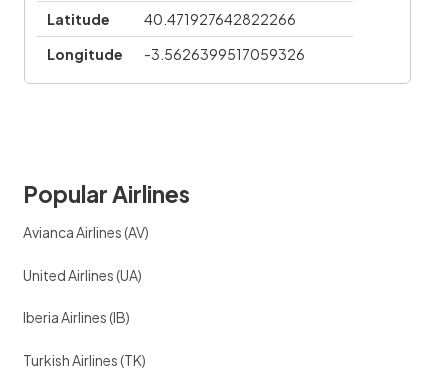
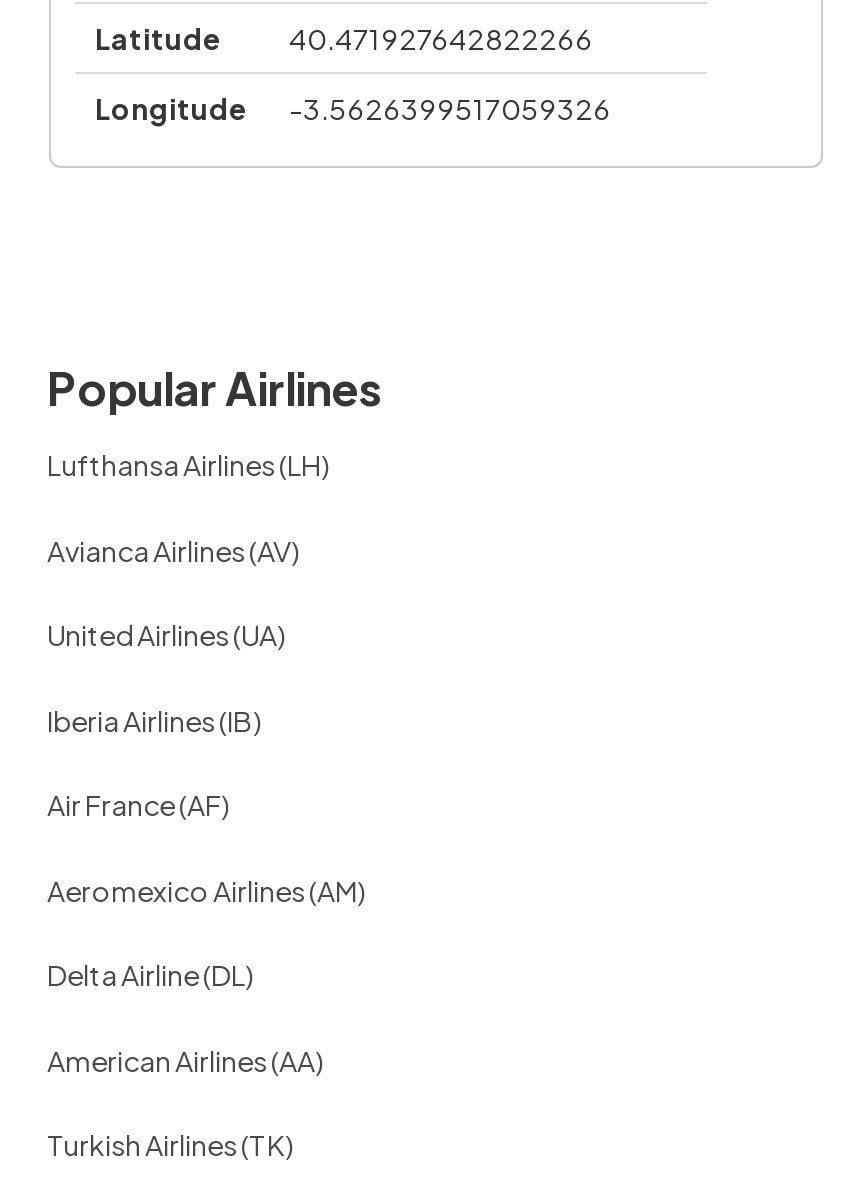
none -> [47,447,329,483] Lufthansa Airlines (LH)
none -> [47,787,365,1078] Air France (AF) | Aeromexico Airlines (AM) | Delta Airline (DL) | American Airlines (AA)

